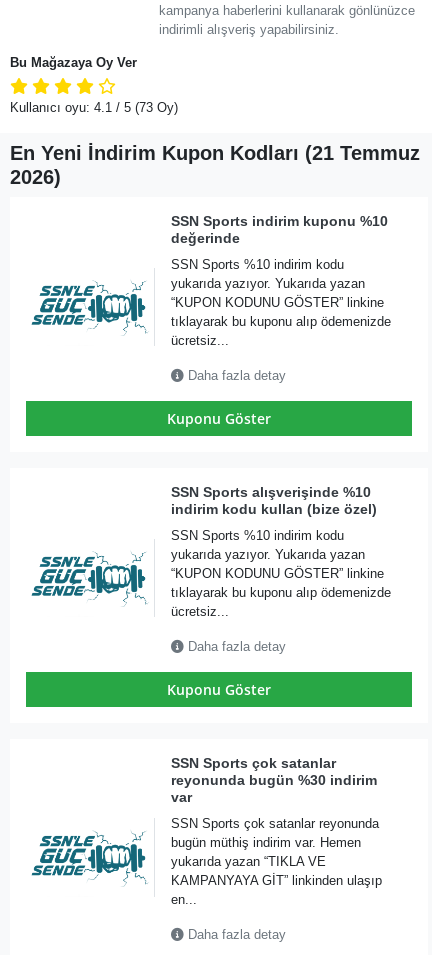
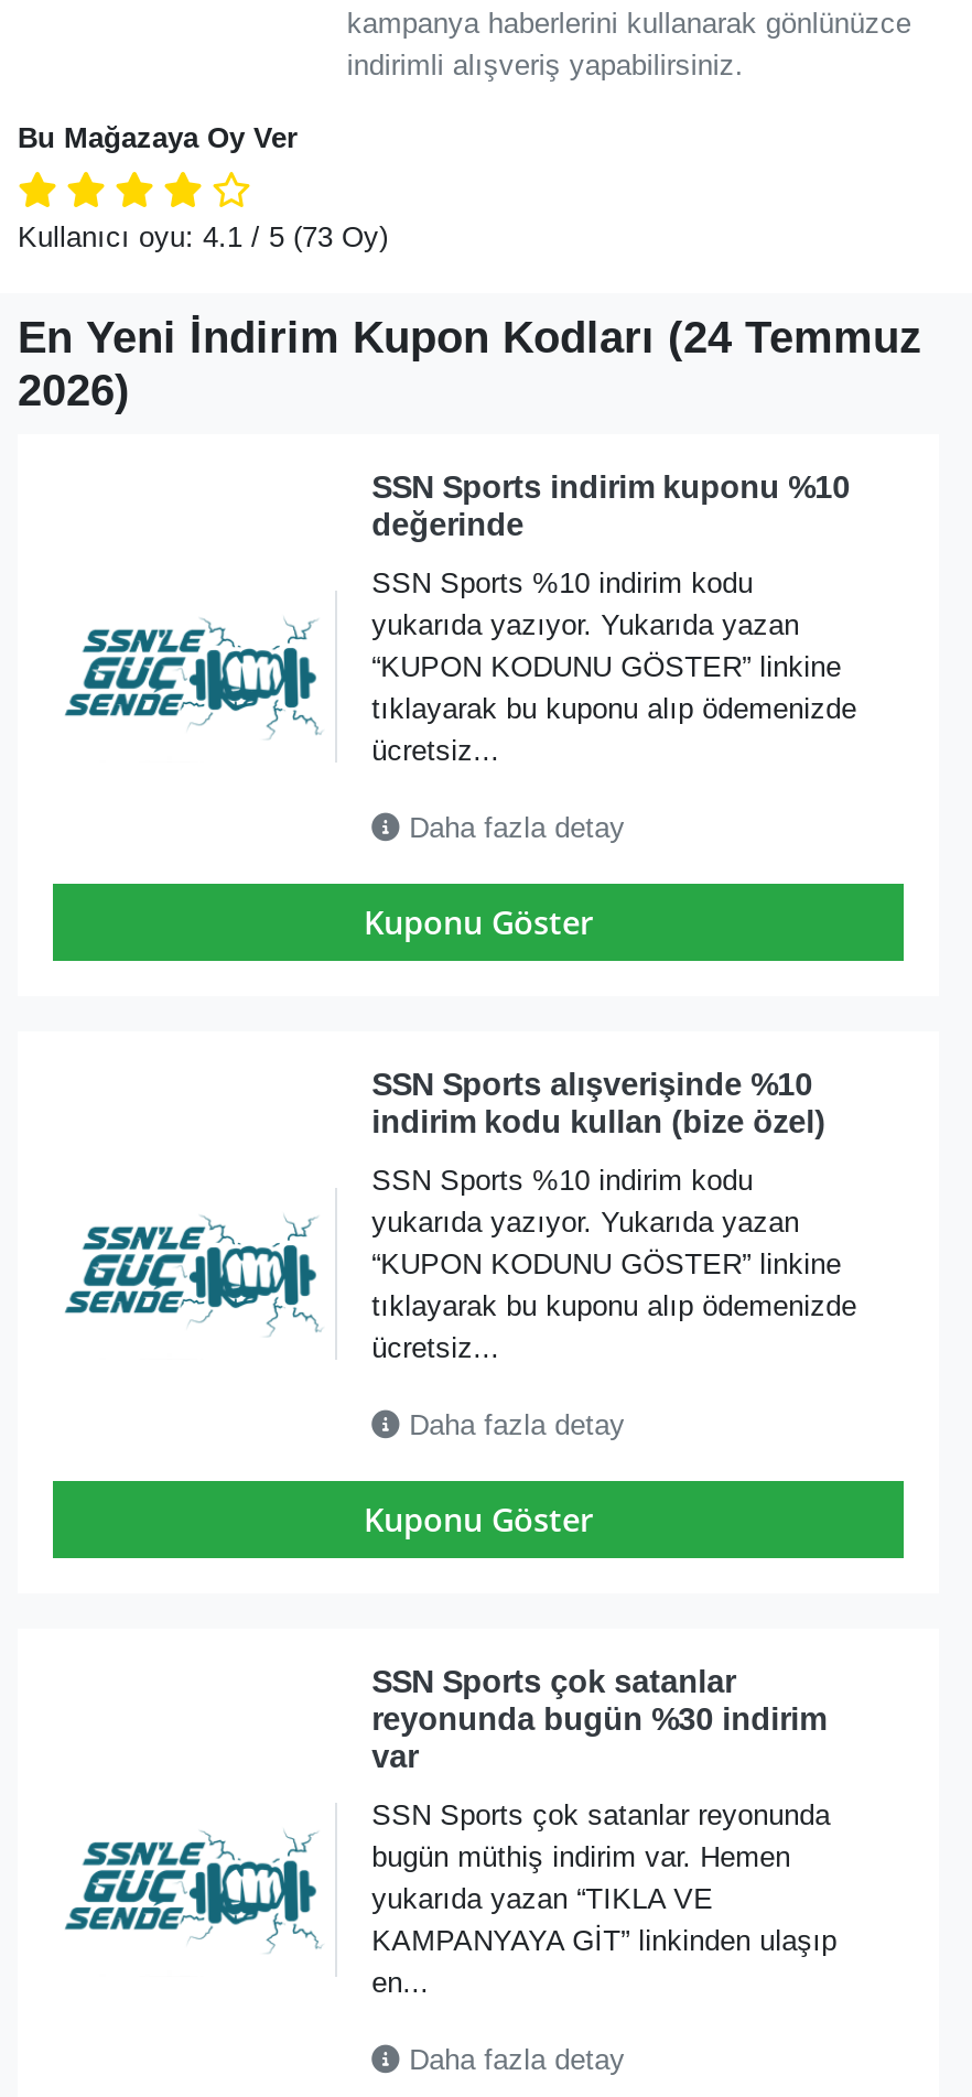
[10,142,420,164] En Yeni İndirim Kupon Kodları (21 Temmuz -> [18,313,921,361] En Yeni İndirim Kupon Kodları (24 Temmuz

